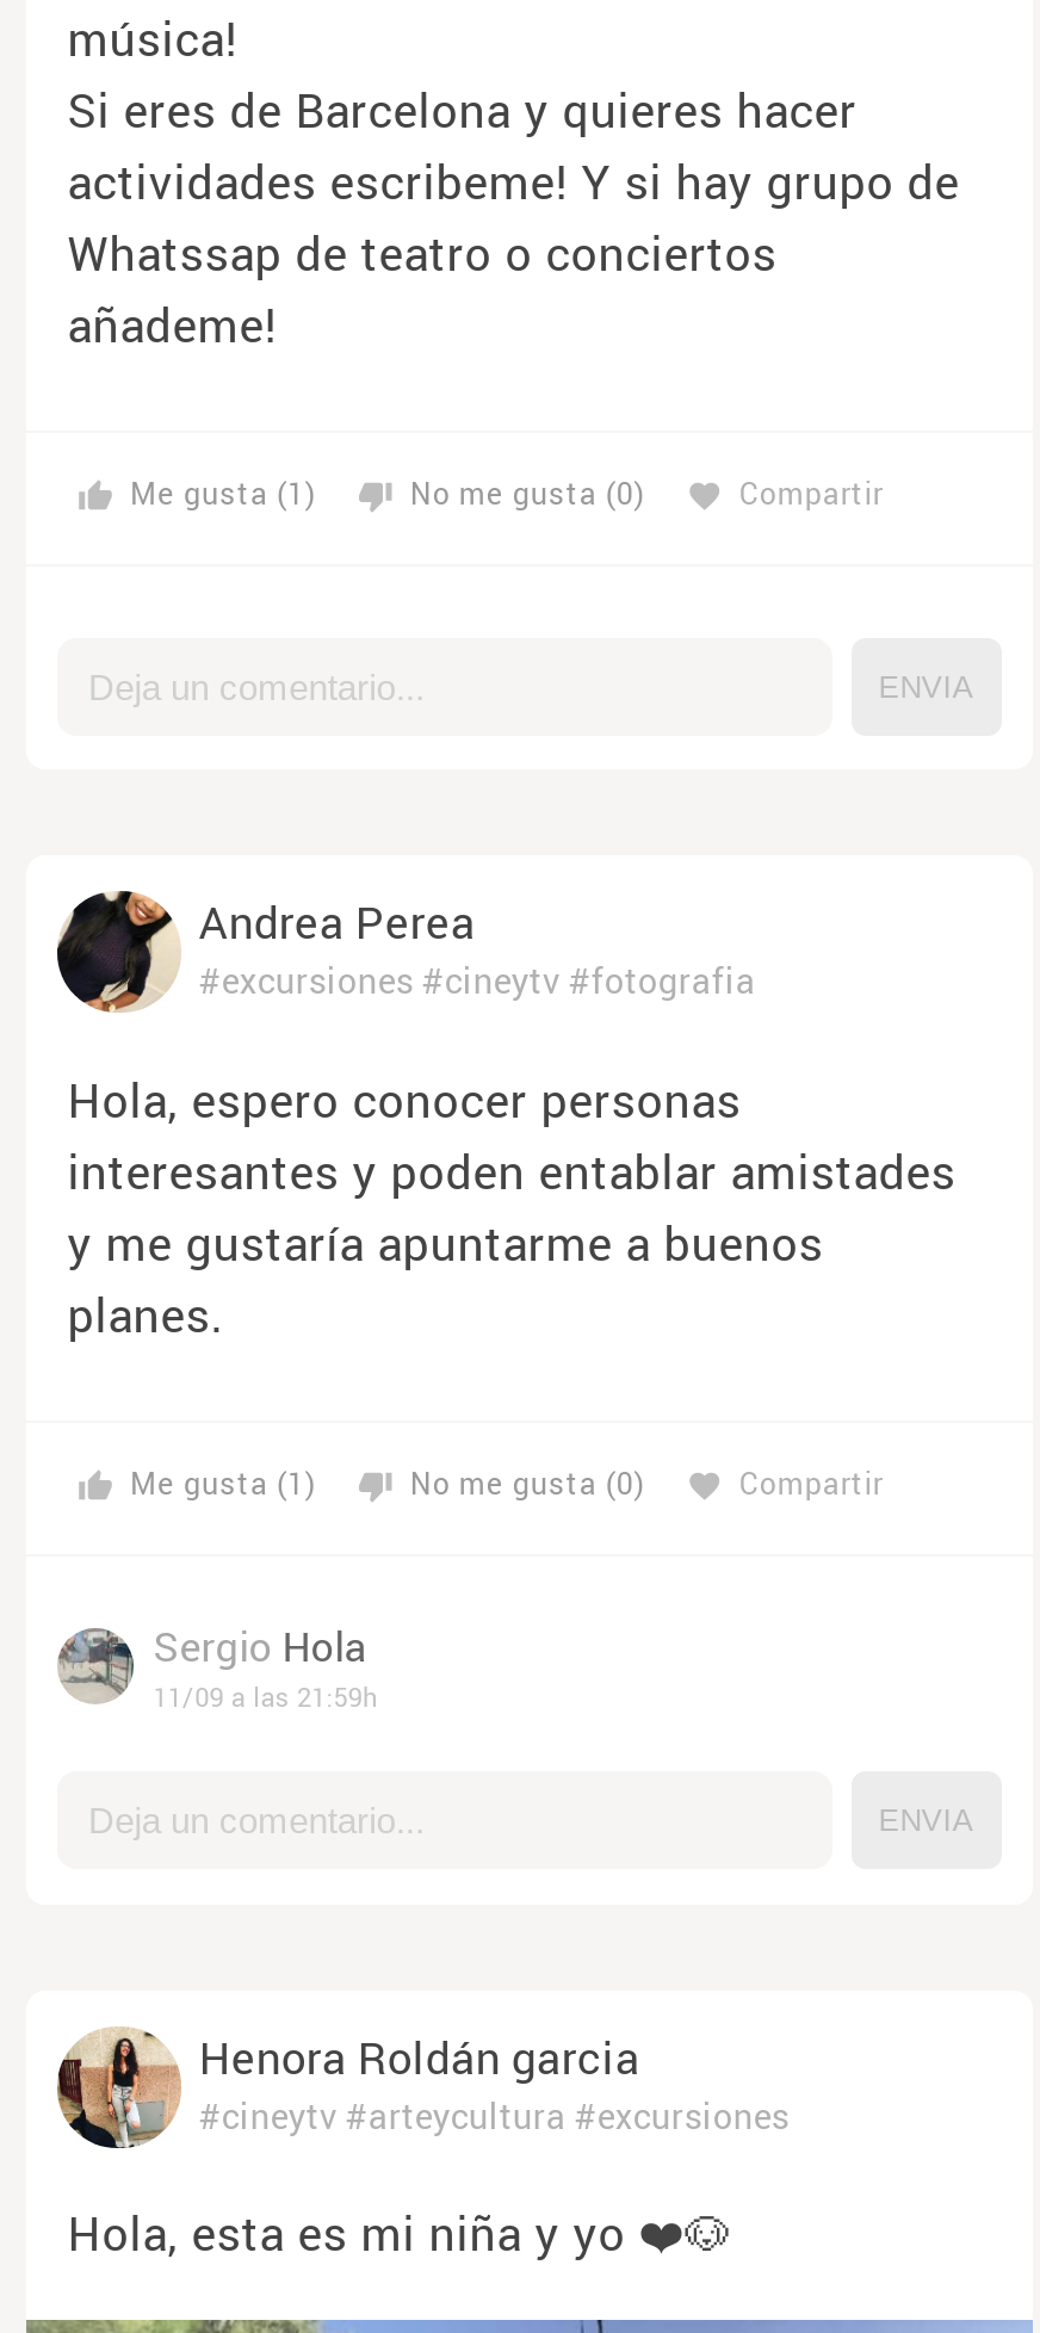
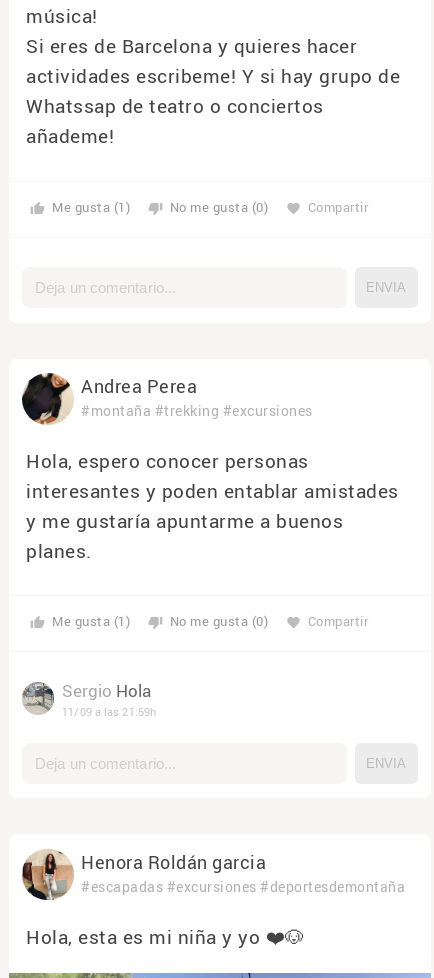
[199,958,756,1003] #excursiones #cineytv #fotografia -> [81,401,313,420] #montaña #trekking #excursiones
[199,2092,789,2137] #cineytv #arteycultura #excursiones -> [81,877,405,896] #escapadas #excursiones #deportesdemontaña

